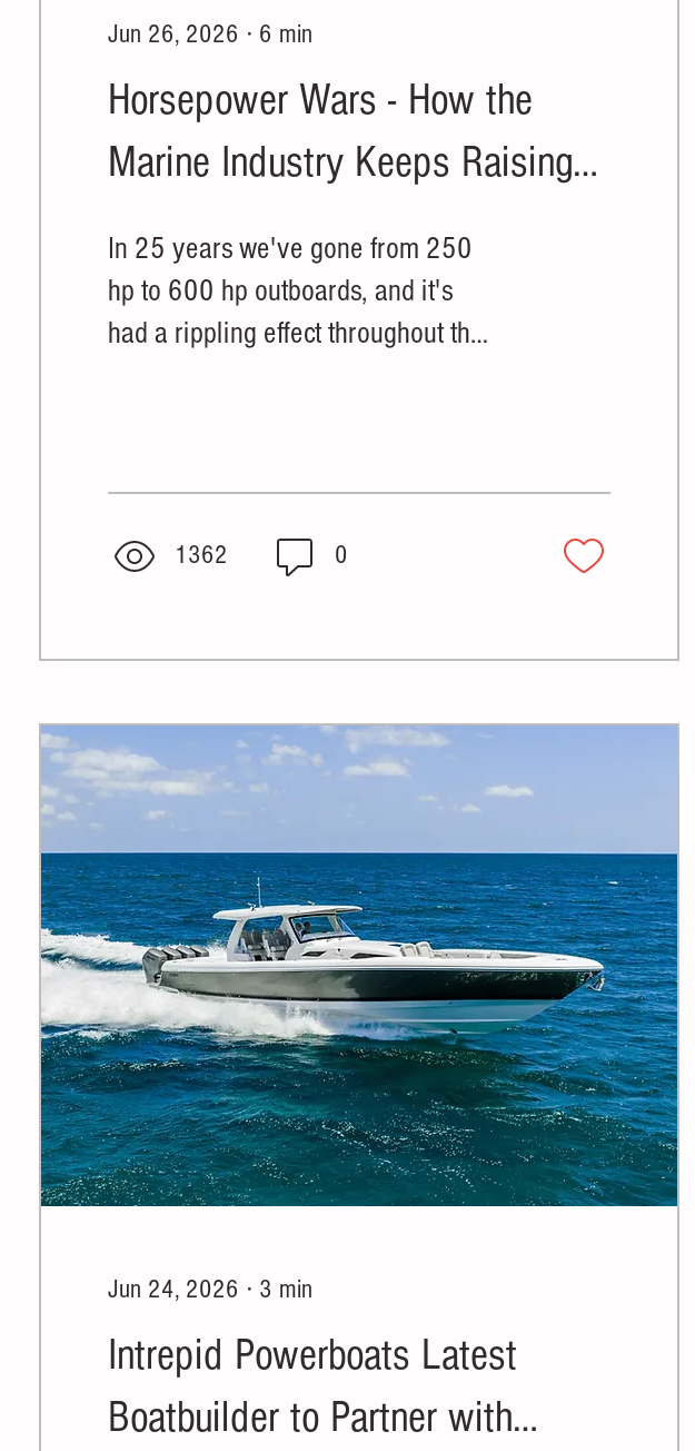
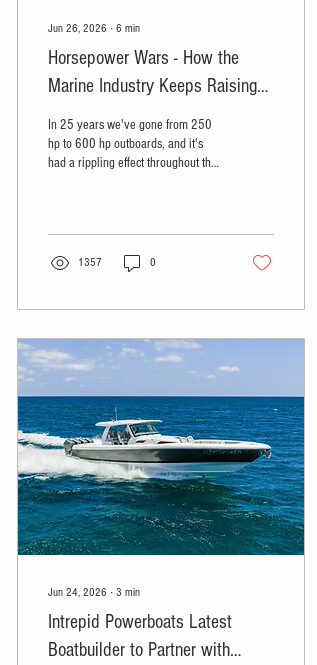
[175,541,228,570] 1362 -> [78,256,102,269] 1357

